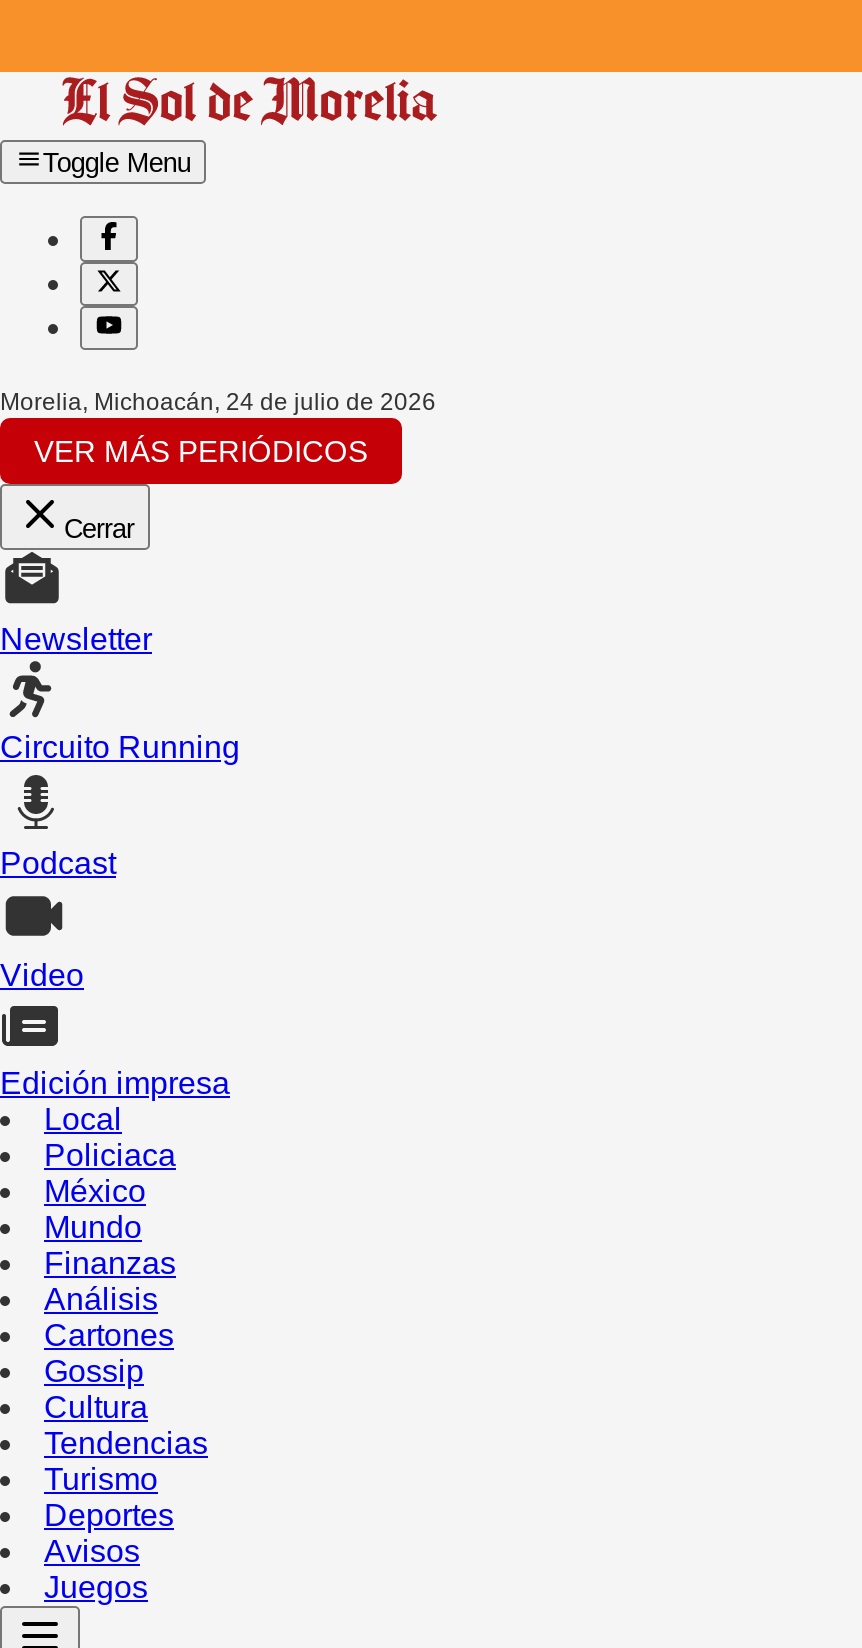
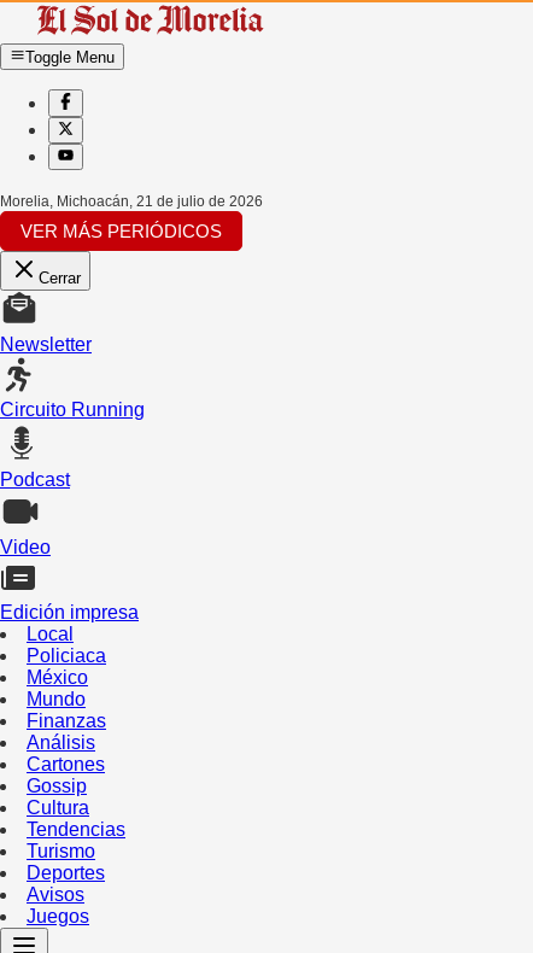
[0,389,436,417] Morelia, Michoacán, 24 de julio de 2026 -> [0,193,263,210] Morelia, Michoacán, 21 de julio de 2026

